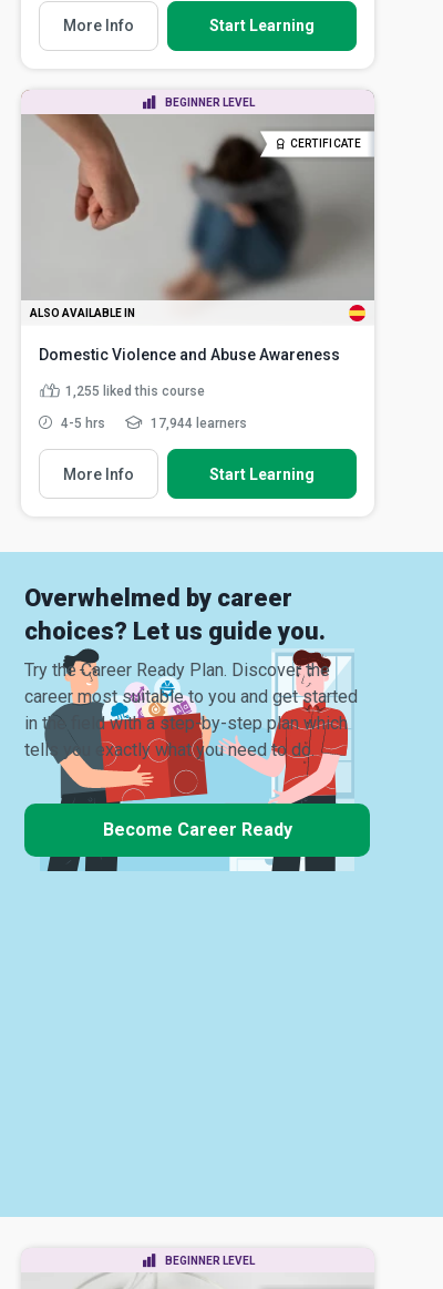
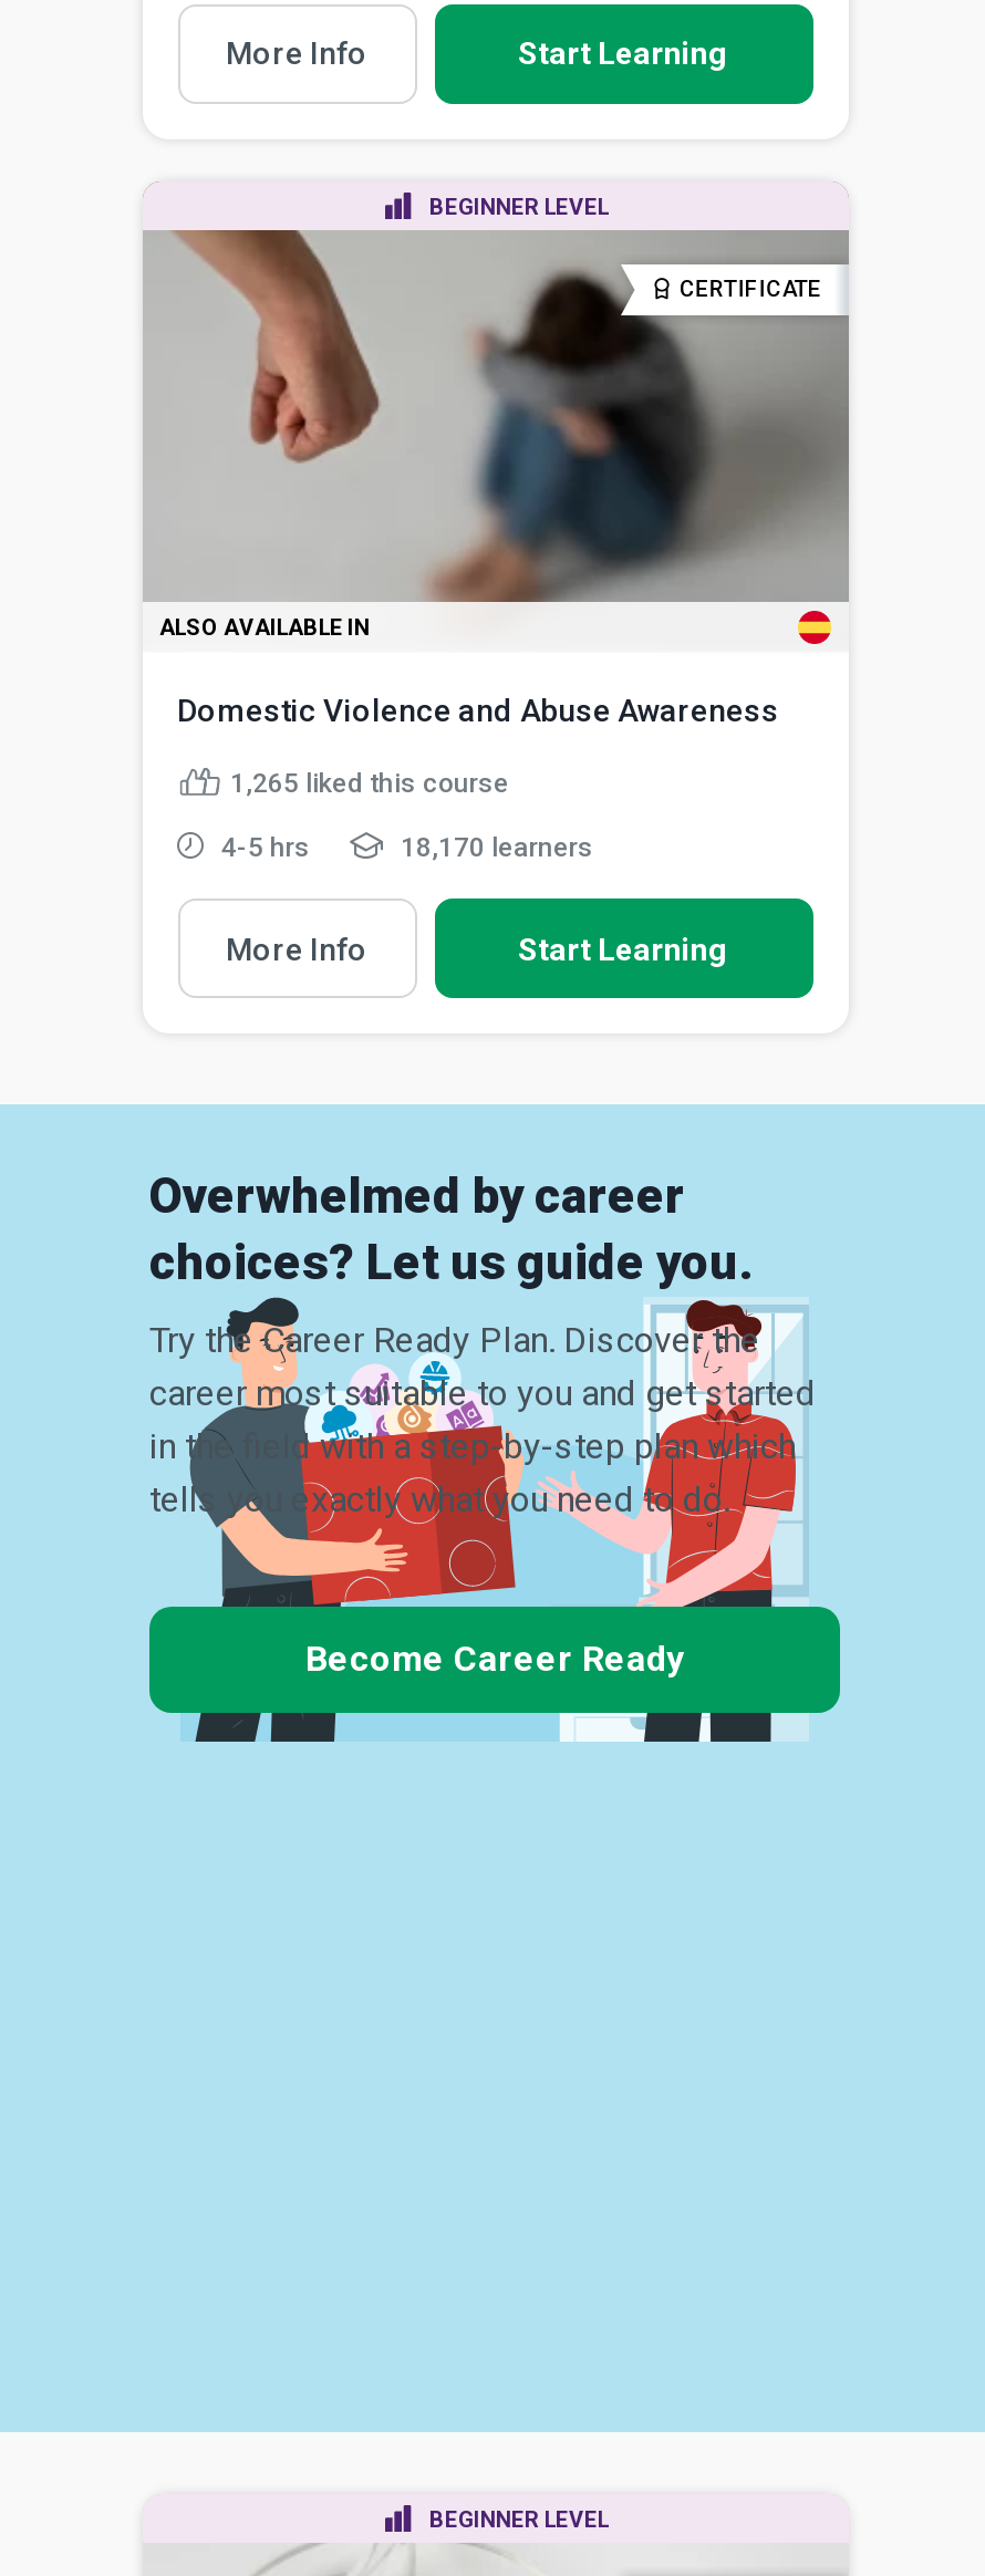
[65,384,204,399] 1,255 liked this course -> [230,768,509,799] 1,265 liked this course
[147,416,246,431] 17,944 learners -> [394,832,593,863] 18,170 learners

